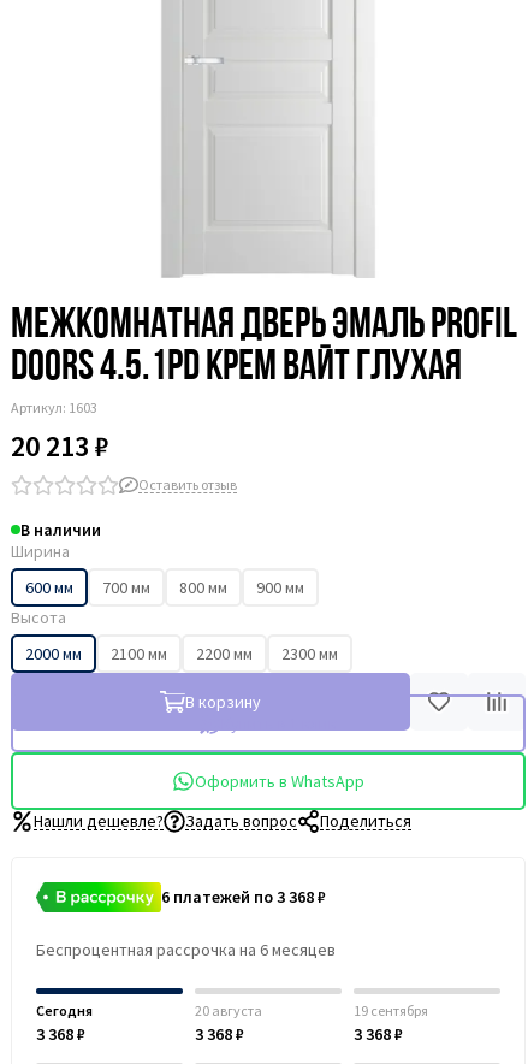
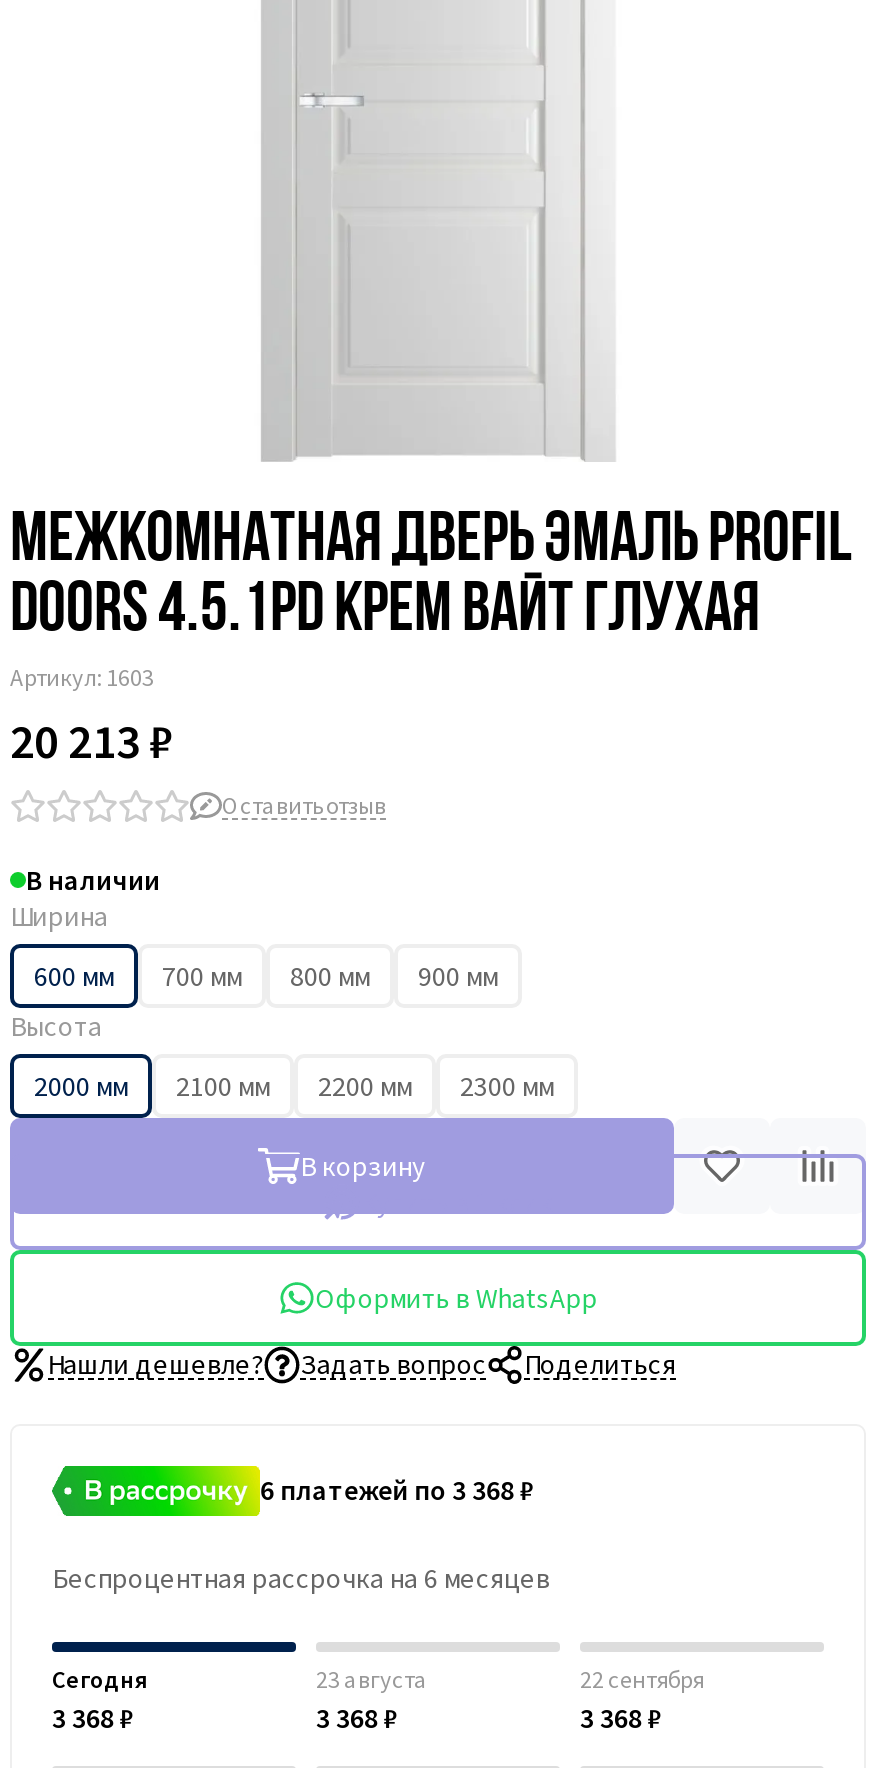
[195,1001,262,1019] 20 августа -> [316,1663,428,1693] 23 августа
[354,1001,428,1019] 19 сентября -> [580,1663,704,1693] 22 сентября

